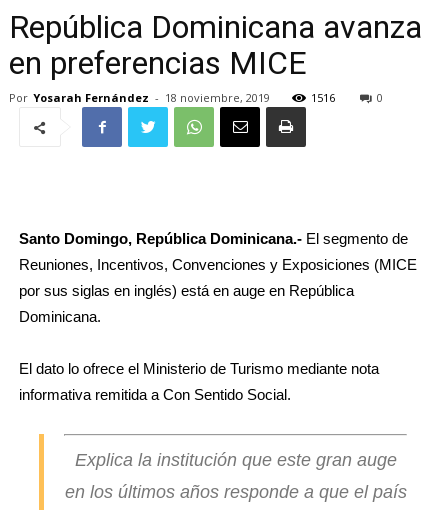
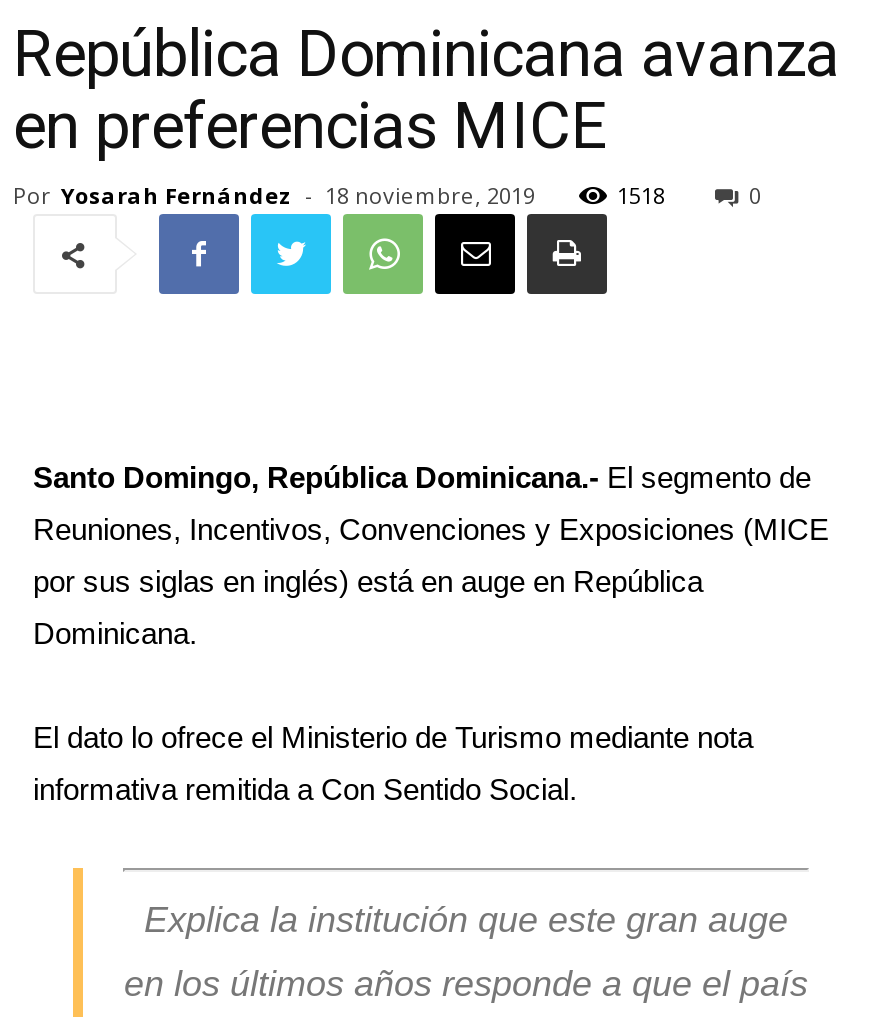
[311,90,335,105] 1516 -> [617,180,665,210] 1518

